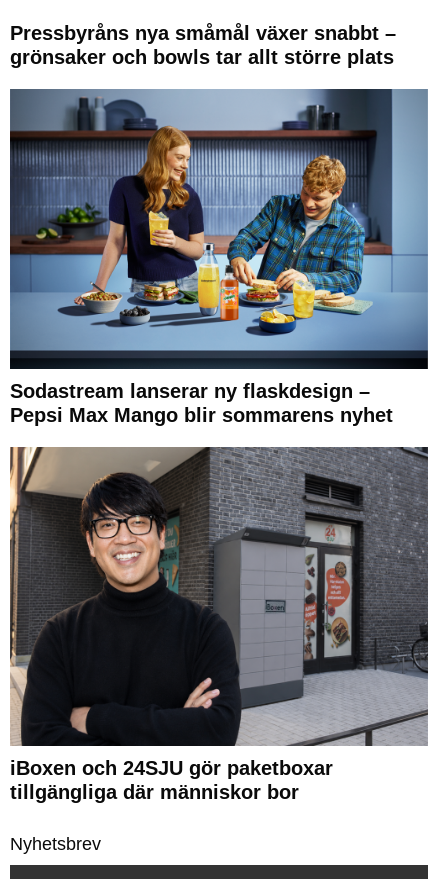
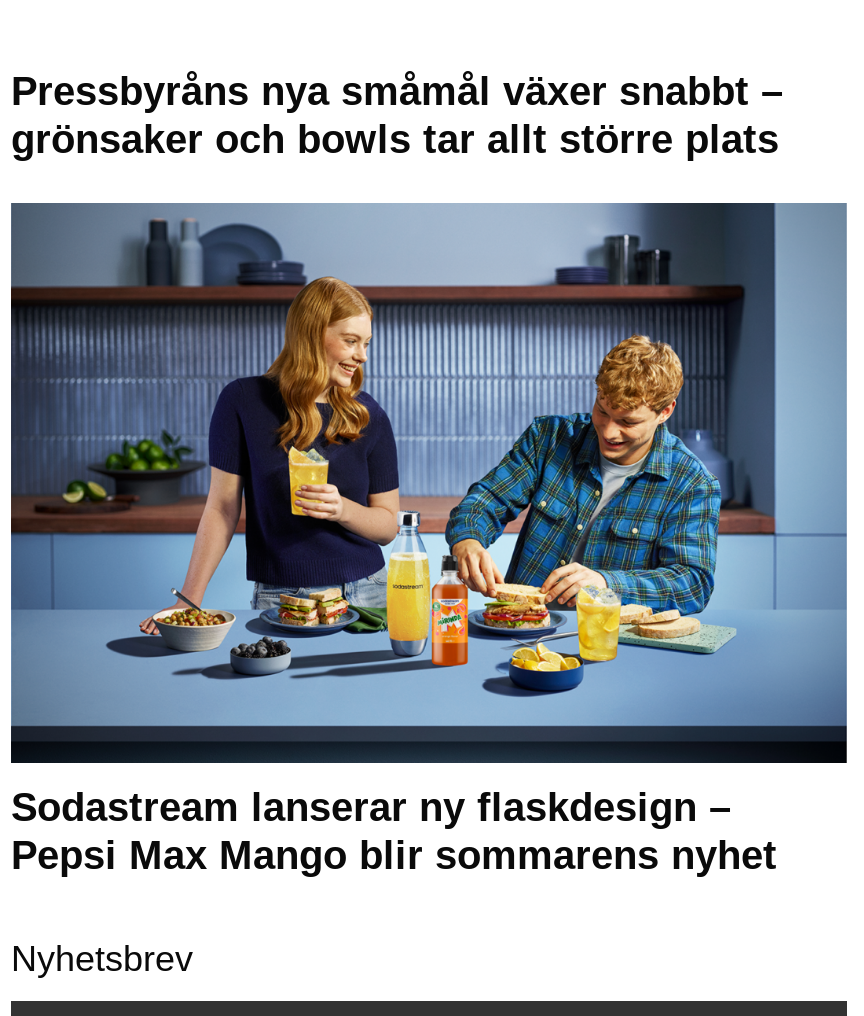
[9,446,429,803] [image] | iBoxen och 24SJU gör paketboxar | tillgängliga där människor bor -> none

